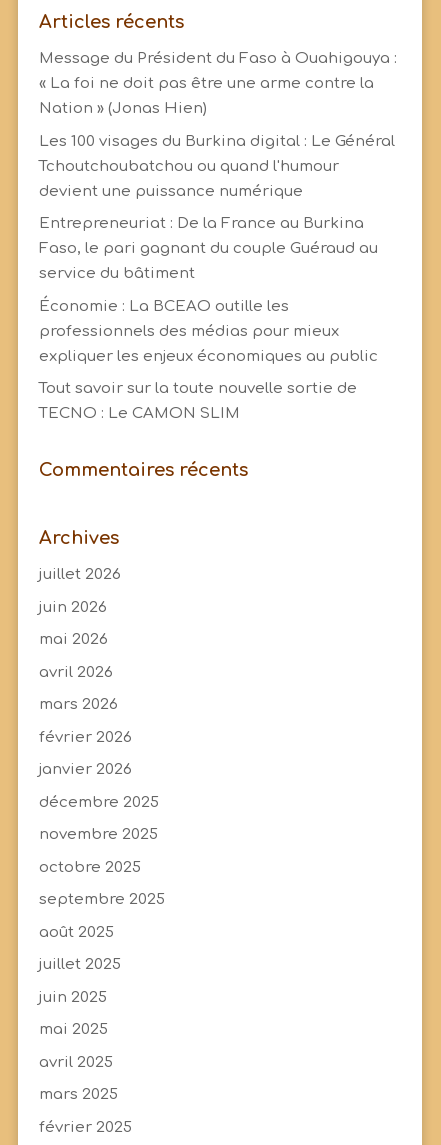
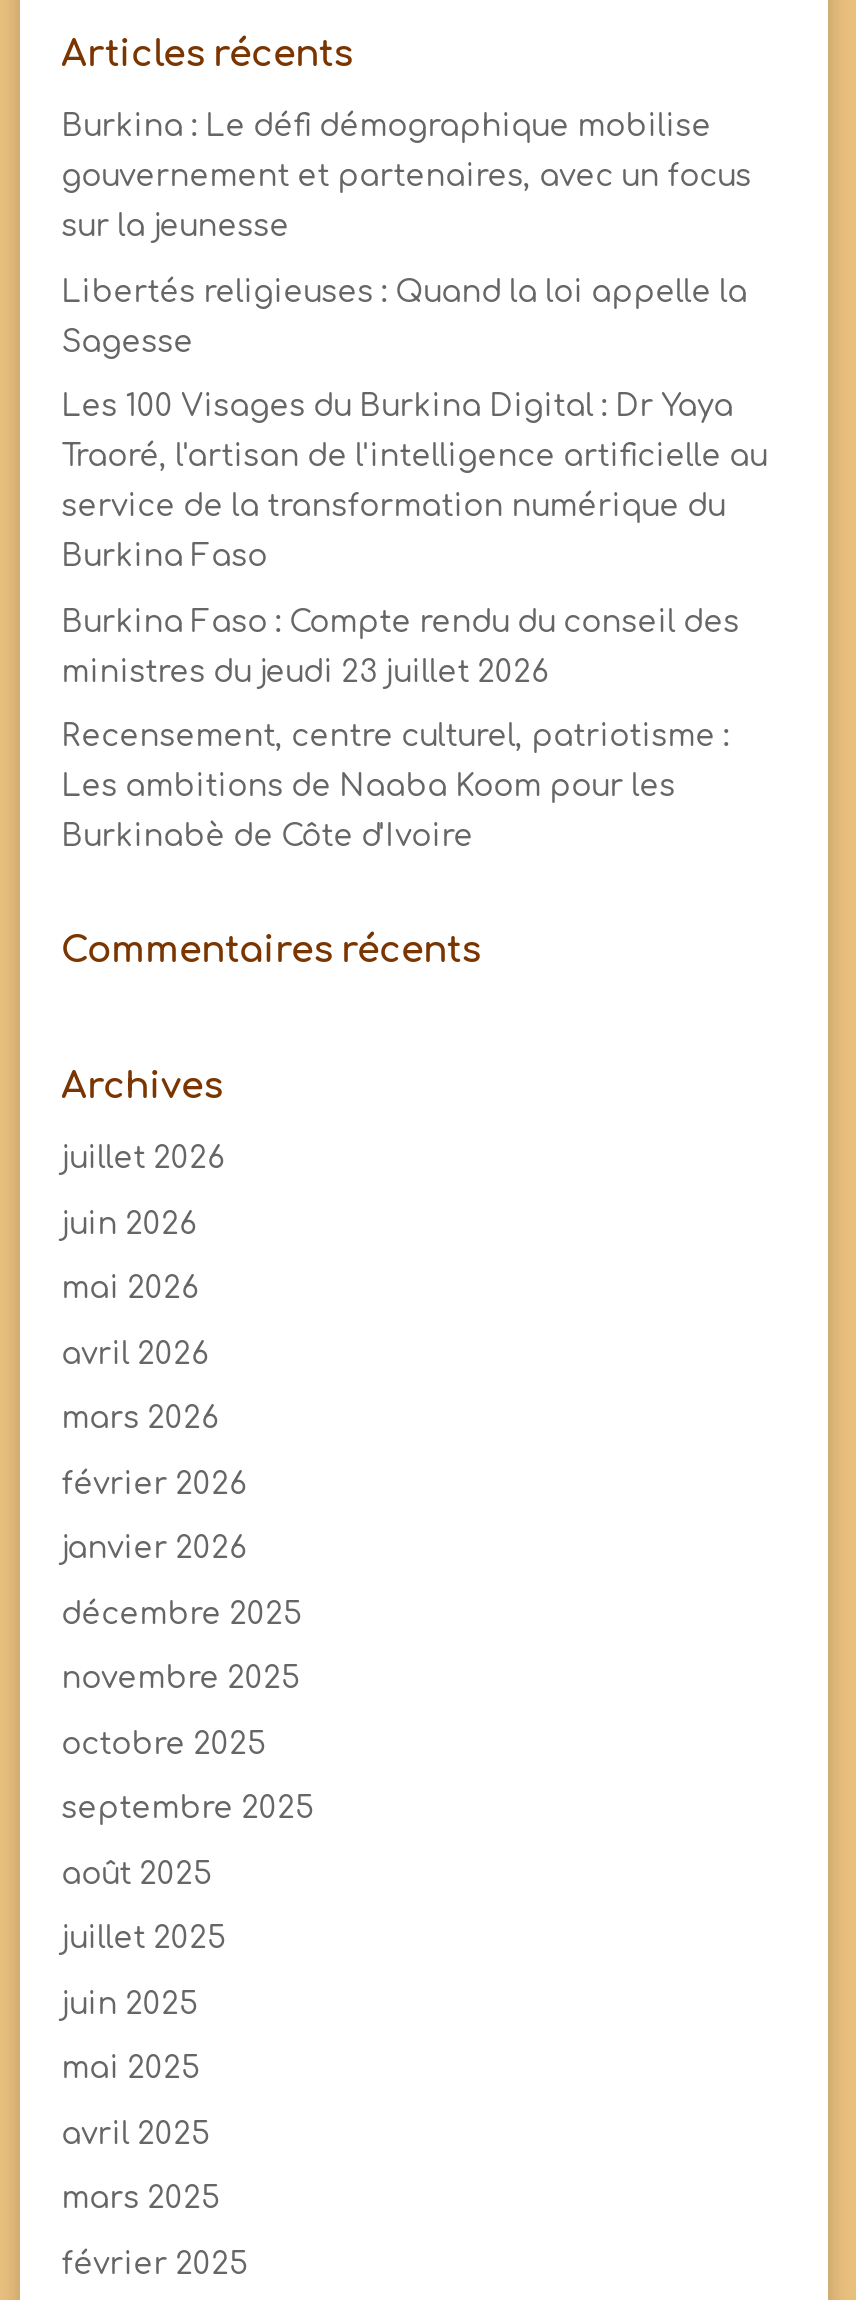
[39,50,397,67] Message du Président du Faso à Ouahigouya : -> [61,110,711,144] Burkina : Le défi démographique mobilise
[39,75,374,92] « La foi ne doit pas être une arme contre la -> [61,160,751,194] gouvernement et partenaires, avec un focus
[39,100,207,117] Nation » (Jonas Hien) -> [61,210,289,244] sur la jeunesse
[39,132,395,149] Les 100 visages du Burkina digital : Le Général -> [61,275,747,309] Libertés religieuses : Quand la loi appelle la
[39,157,339,174] Tchoutchoubatchou ou quand l'humour -> [61,325,193,359] Sagesse
[39,182,303,199] devient une puissance numérique -> [61,390,733,424] Les 100 Visages du Burkina Digital : Dr Yaya
[39,215,364,232] Entrepreneuriat : De la France au Burkina -> [61,440,767,474] Traoré, l'artisan de l'intelligence artificielle au
[39,240,378,257] Faso, le pari gagnant du couple Guéraud au -> [61,490,725,524] service de la transformation numérique du
[39,265,195,282] service du bâtiment -> [61,540,267,574] Burkina Faso
[39,297,289,314] Économie : La BCEAO outille les -> [61,605,739,639] Burkina Faso : Compte rendu du conseil des
[39,322,339,339] professionnels des médias pour mieux -> [61,655,549,689] ministres du jeudi 23 juillet 2026
[39,347,378,364] expliquer les enjeux économiques au public -> [61,720,729,754] Recensement, centre culturel, patriotisme :
[39,380,357,397] Tout savoir sur la toute nouvelle sortie de -> [61,770,675,804] Les ambitions de Naaba Koom pour les
[39,405,240,422] TECNO : Le CAMON SLIM -> [61,820,473,854] Burkinabè de Côte d'Ivoire

